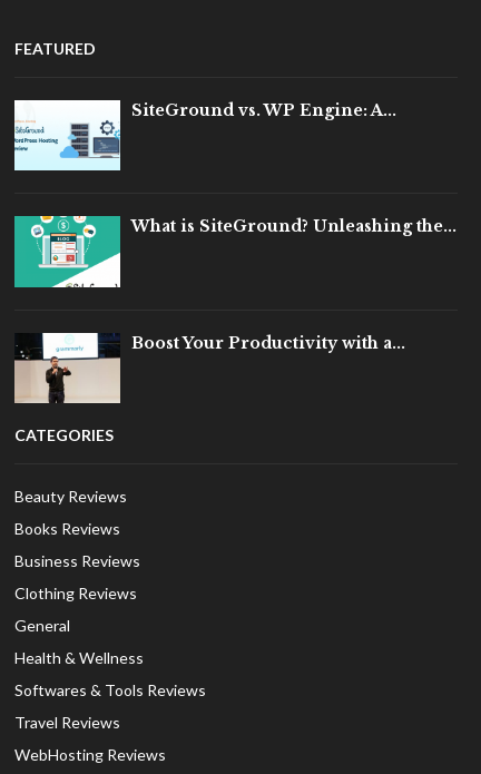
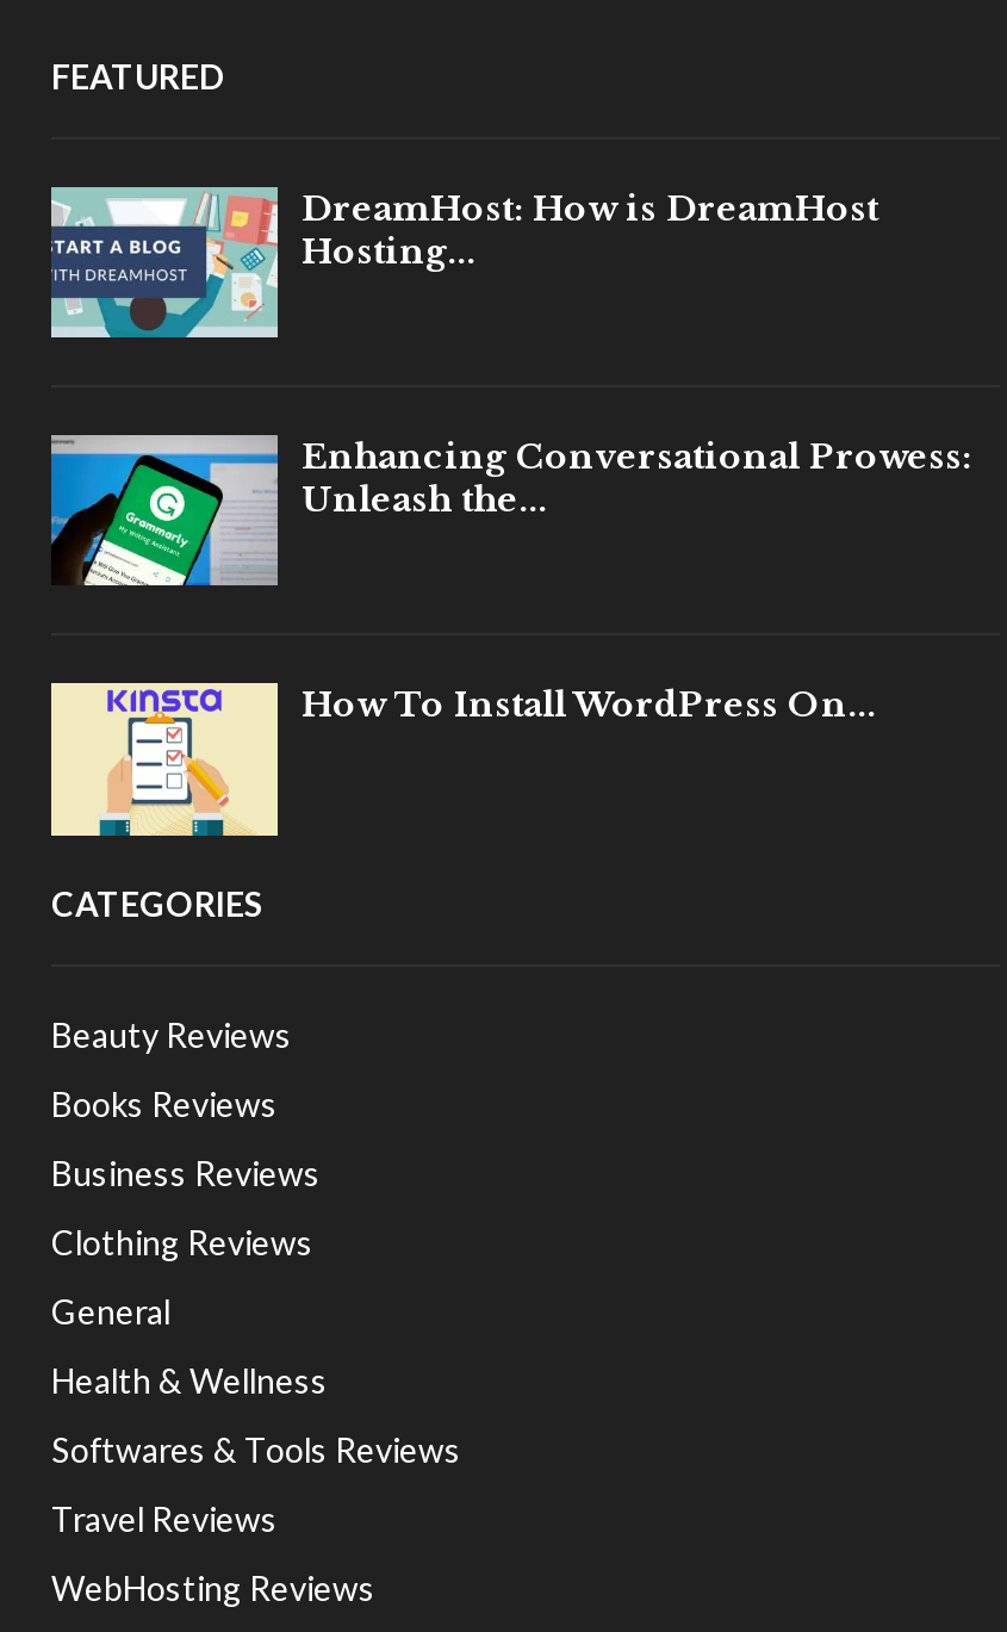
[13,100,396,172] [image] | SiteGround vs. WP Engine: A... -> [49,186,878,339] [image] | DreamHost: How is DreamHost | Hosting...
[13,215,457,288] [image] | What is SiteGround? Unleashing the... -> [49,432,971,589] [image] | Enhancing Conversational Prowess: | Unleash the...
[14,332,405,404] [image] | Boost Your Productivity with a... -> [49,680,876,839] [image] | How To Install WordPress On...

